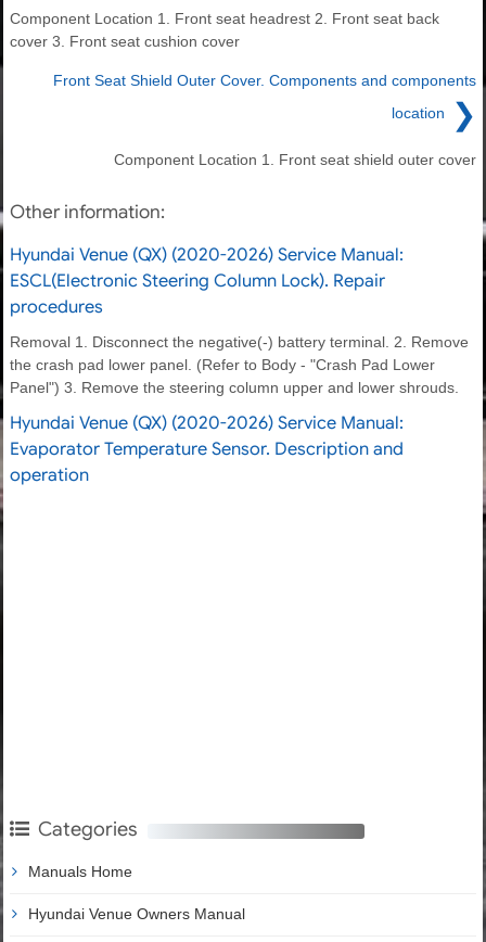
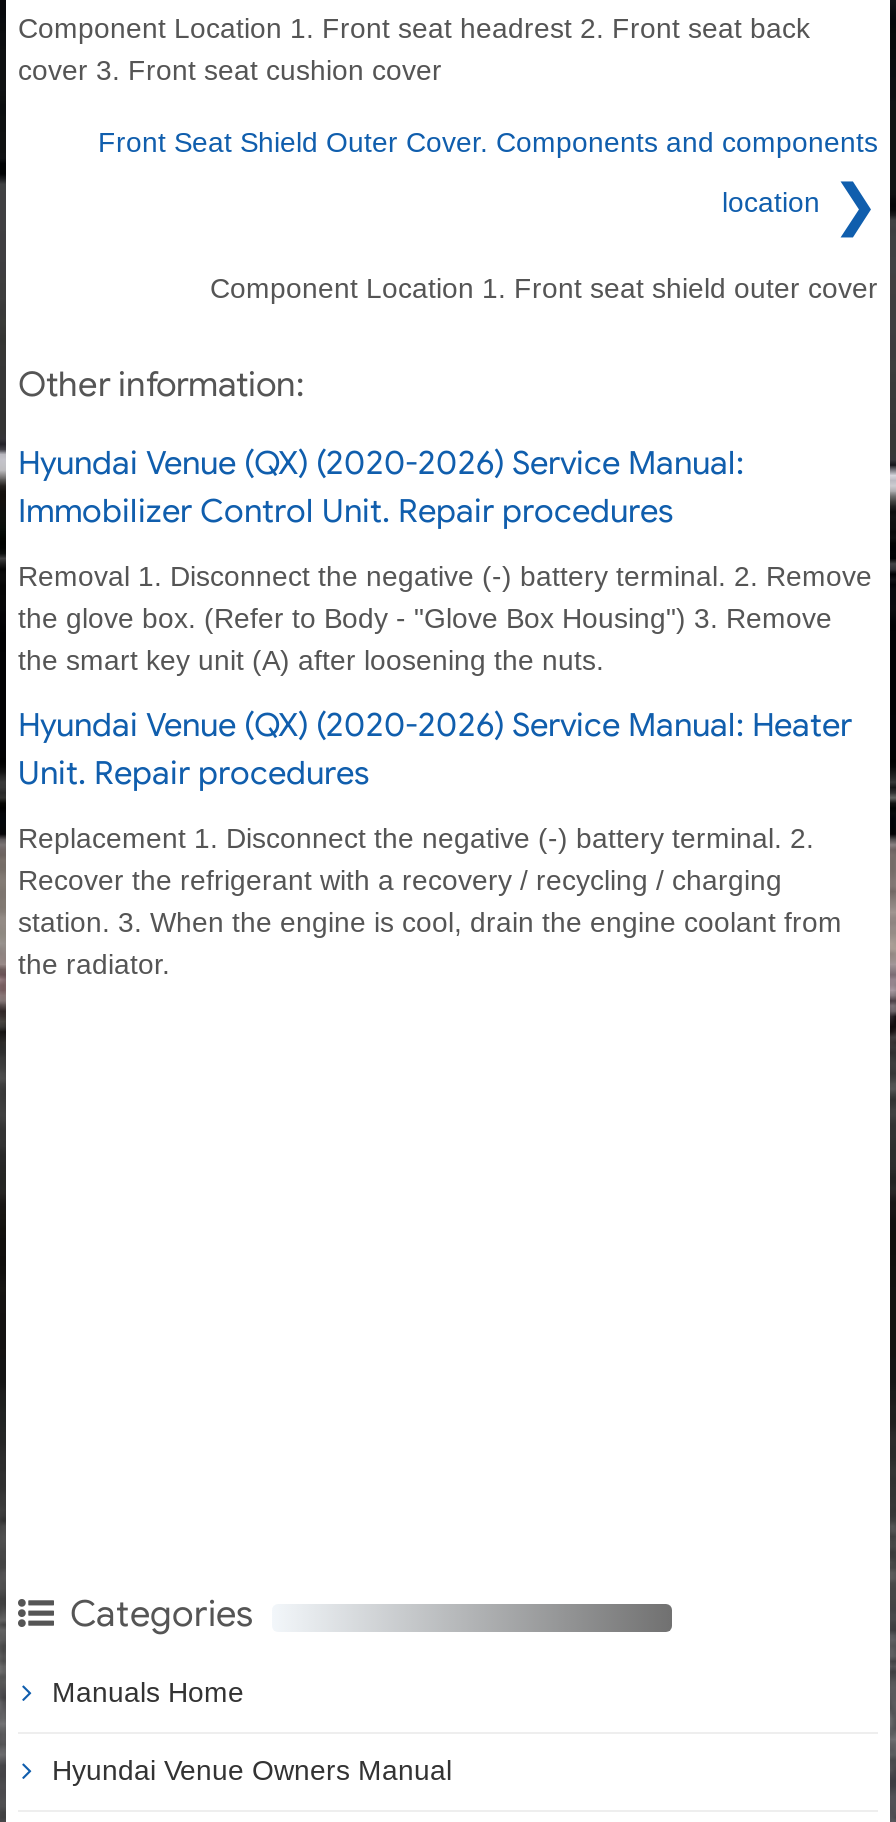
[10,270,469,486] ESCL(Electronic Steering Column Lock). Repair | procedures | Removal 1. Disconnect the negative(-) battery terminal. 2. Remove | the crash pad lower panel. (Refer to Body - "Crash Pad Lower | Panel") 3. Remove the steering column upper and lower shrouds. | Hyundai Venue (QX) (2020-2026) Service Manual: | Evaporator Temperature Sensor. Description and | operation -> [18,492,872,980] Immobilizer Control Unit. Repair procedures | Removal 1. Disconnect the negative (-) battery terminal. 2. Remove | the glove box. (Refer to Body - "Glove Box Housing") 3. Remove | the smart key unit (A) after loosening the nuts. | Hyundai Venue (QX) (2020-2026) Service Manual: Heater | Unit. Repair procedures | Replacement 1. Disconnect the negative (-) battery terminal. 2. | Recover the refrigerant with a recovery / recycling / charging | station. 3. When the engine is cool, drain the engine coolant from | the radiator.

